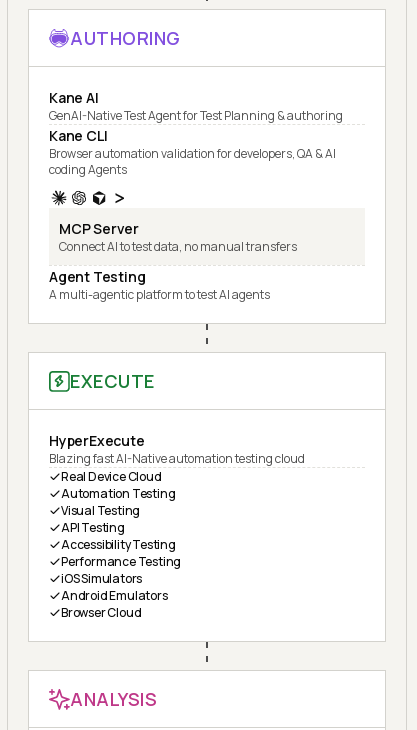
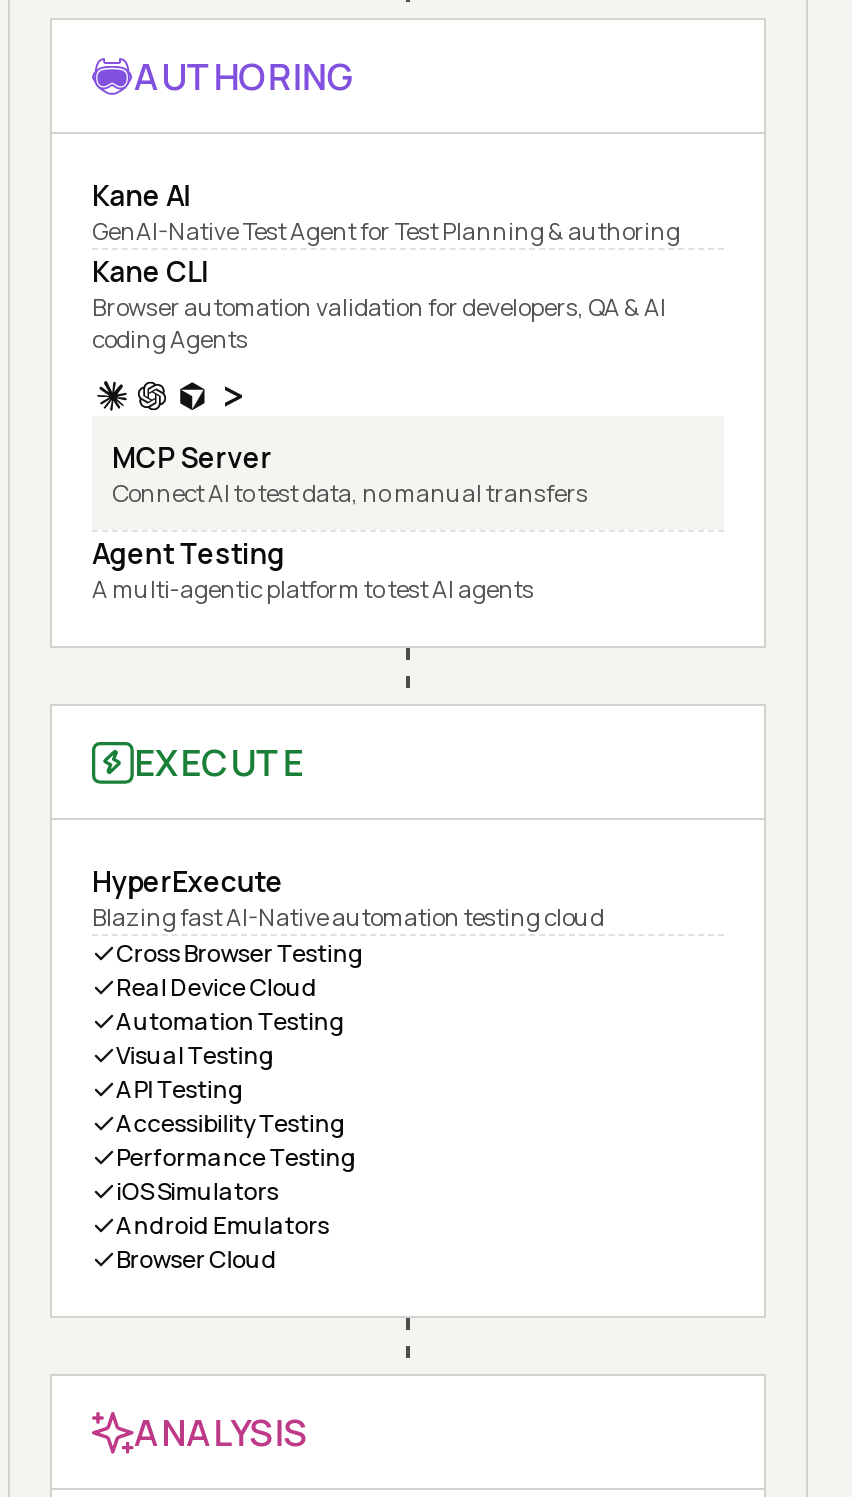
none -> [116,936,364,970] Cross Browser Testing

